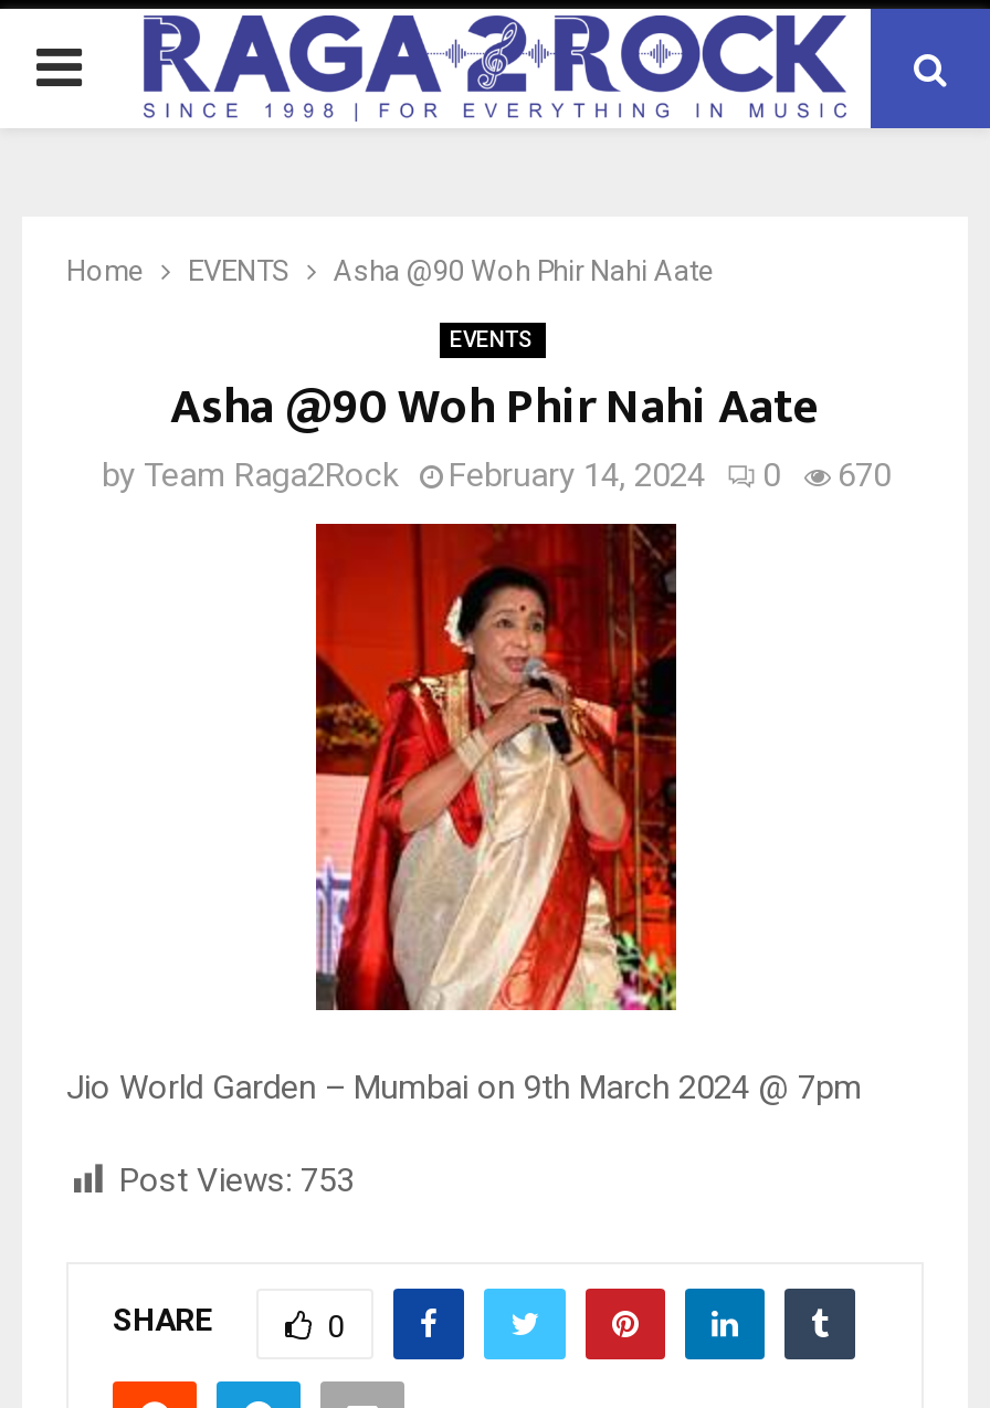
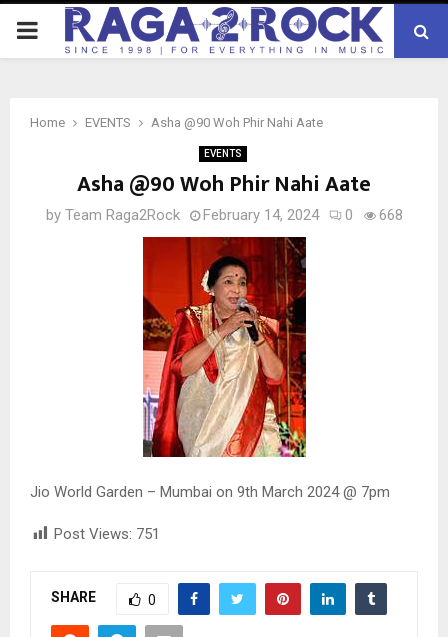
[102,455,891,495] by Team Raga2Rock February 14, 2024 0 670 -> [46,206,403,224] by Team Raga2Rock February 14, 2024 0 668
[119,1159,354,1199] Post Views: 753 -> [54,524,160,542] Post Views: 751

